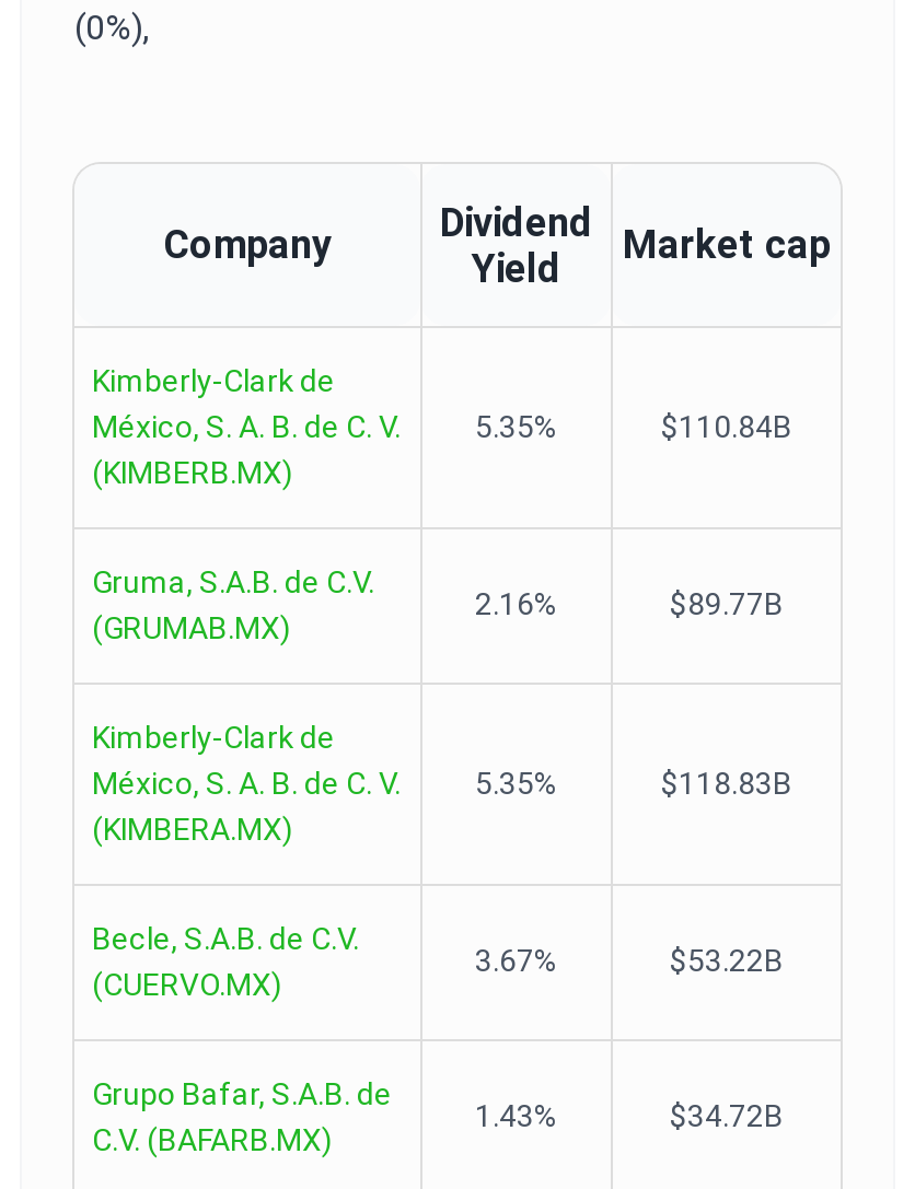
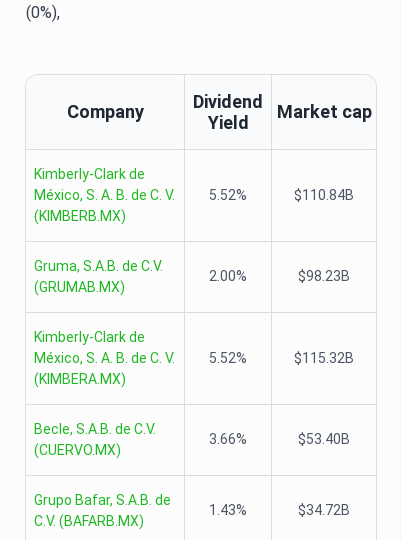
[475,409,558,444] 5.35% -> [209,187,247,203] 5.52%
[475,586,784,621] 2.16% | $89.77B -> [209,268,350,284] 2.00% | $98.23B
[475,766,792,801] 5.35% | $118.83B -> [209,350,354,366] 5.52% | $115.32B
[475,943,784,978] 3.67% | $53.22B -> [209,431,350,447] 3.66% | $53.40B

